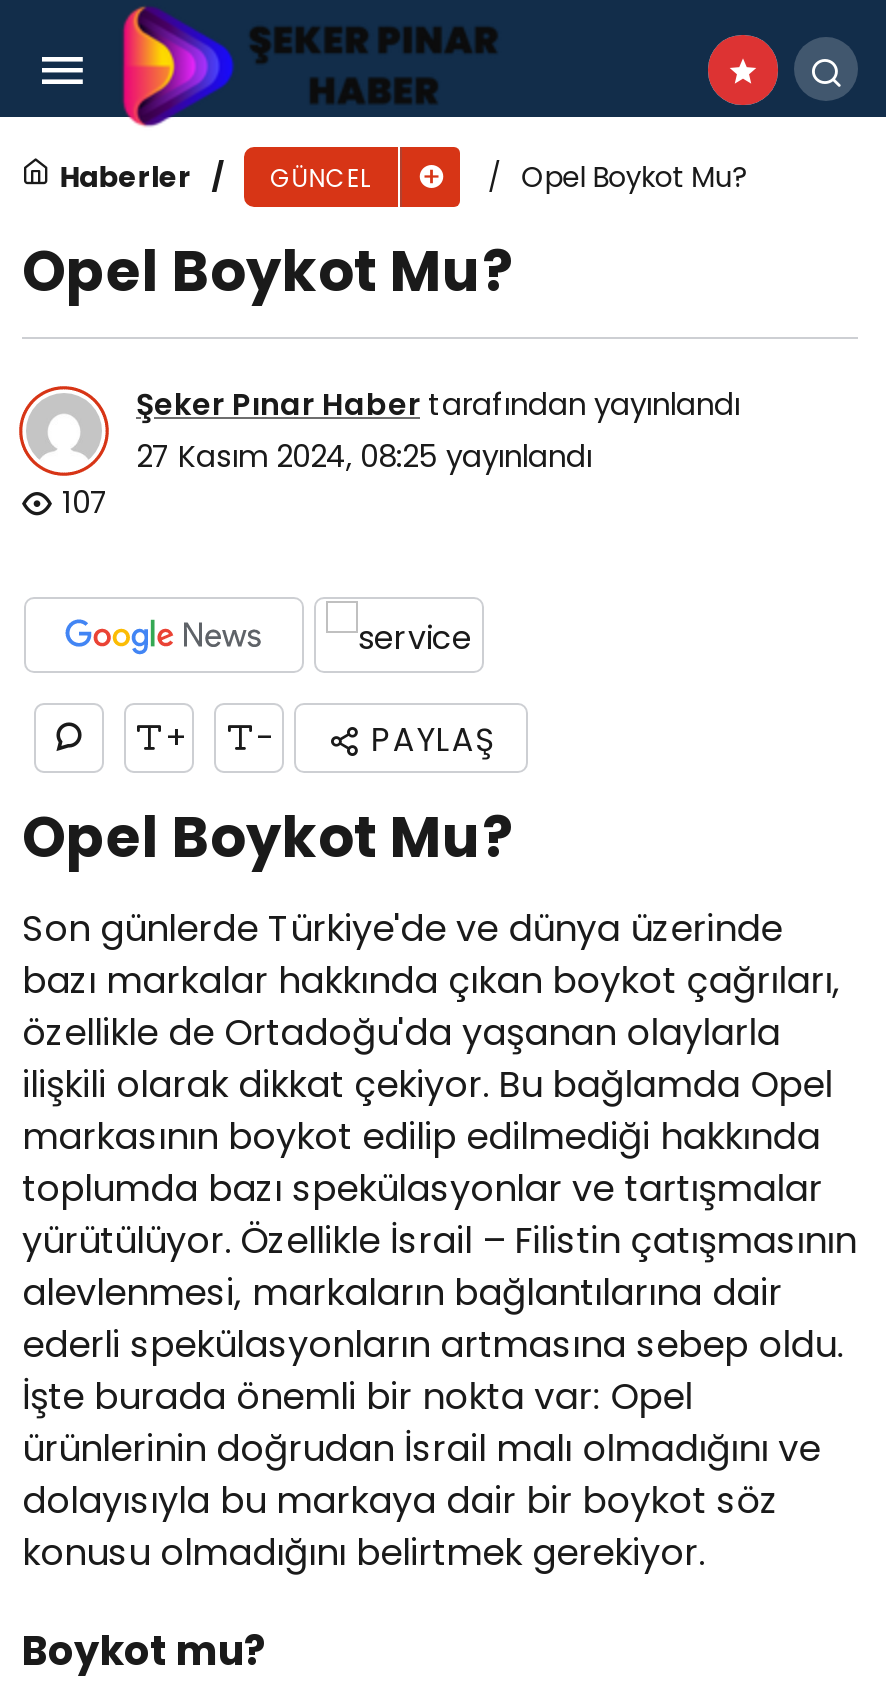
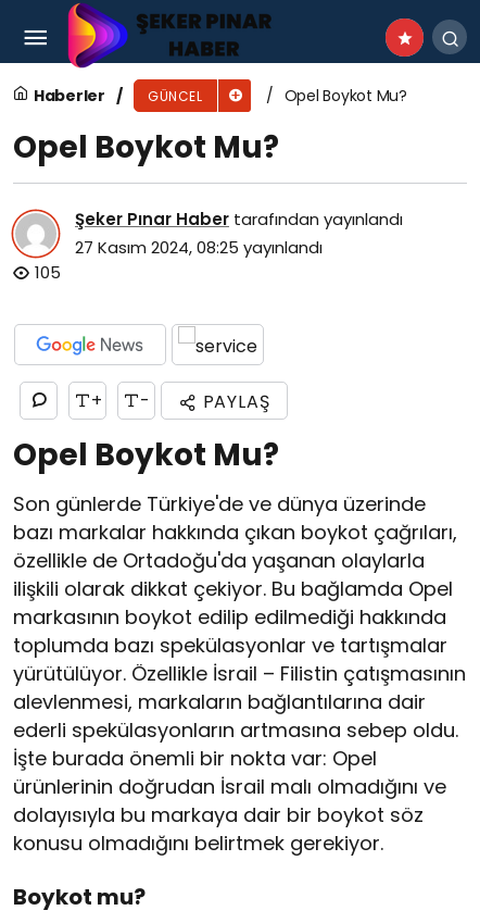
[62,480,108,522] 107 -> [35,260,61,283] 105

